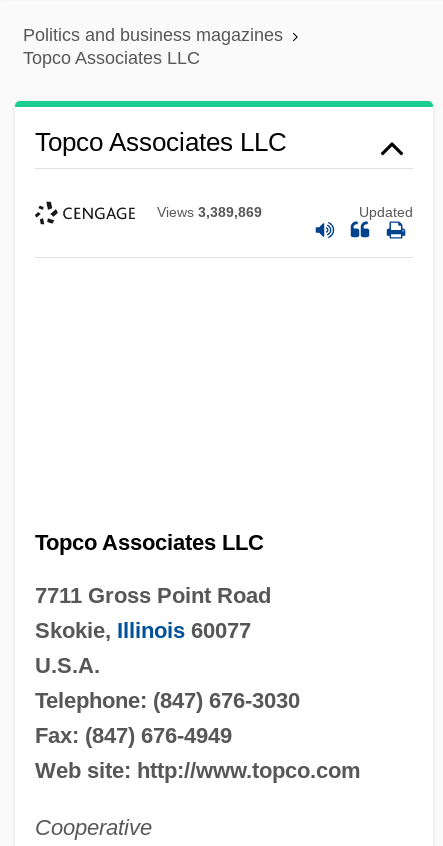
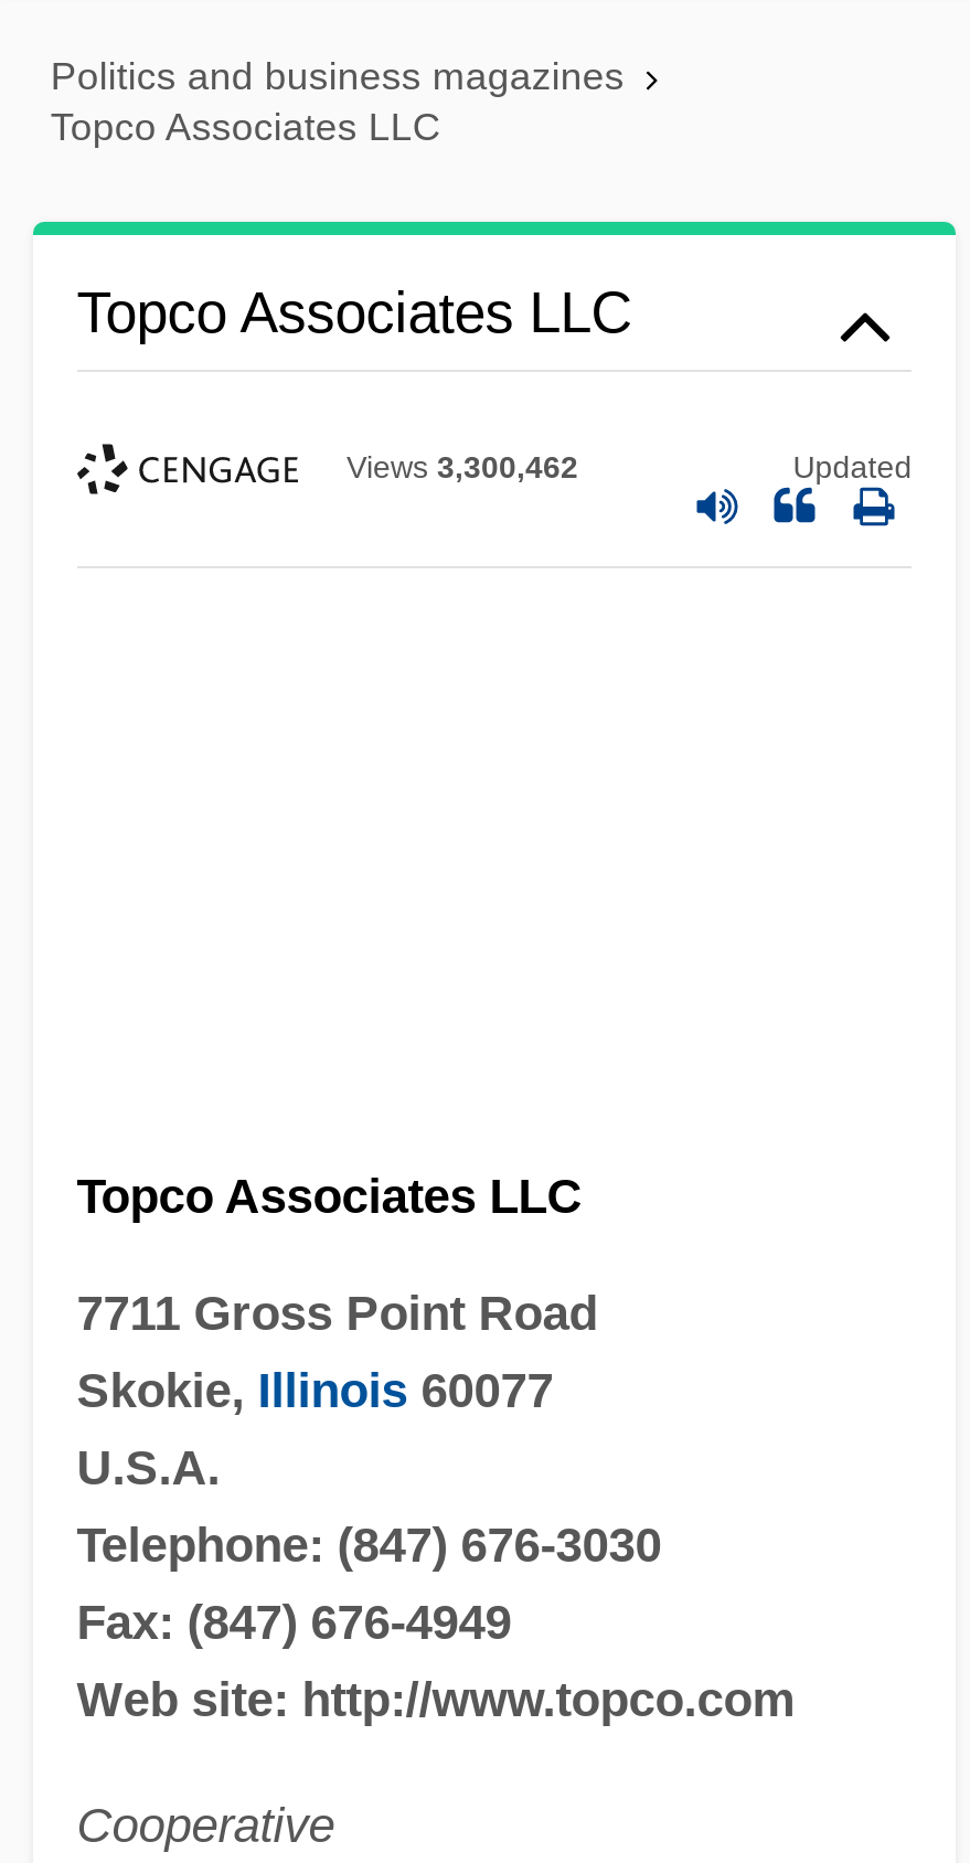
[157,204,262,220] Views 3,389,869 -> [347,450,578,486] Views 3,300,462

